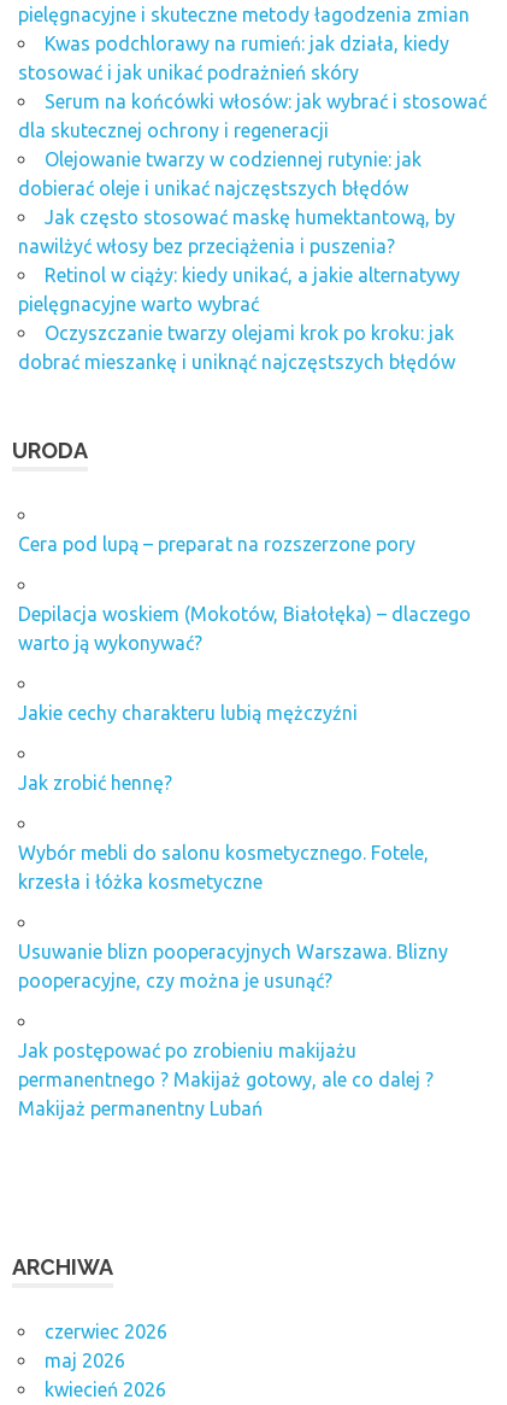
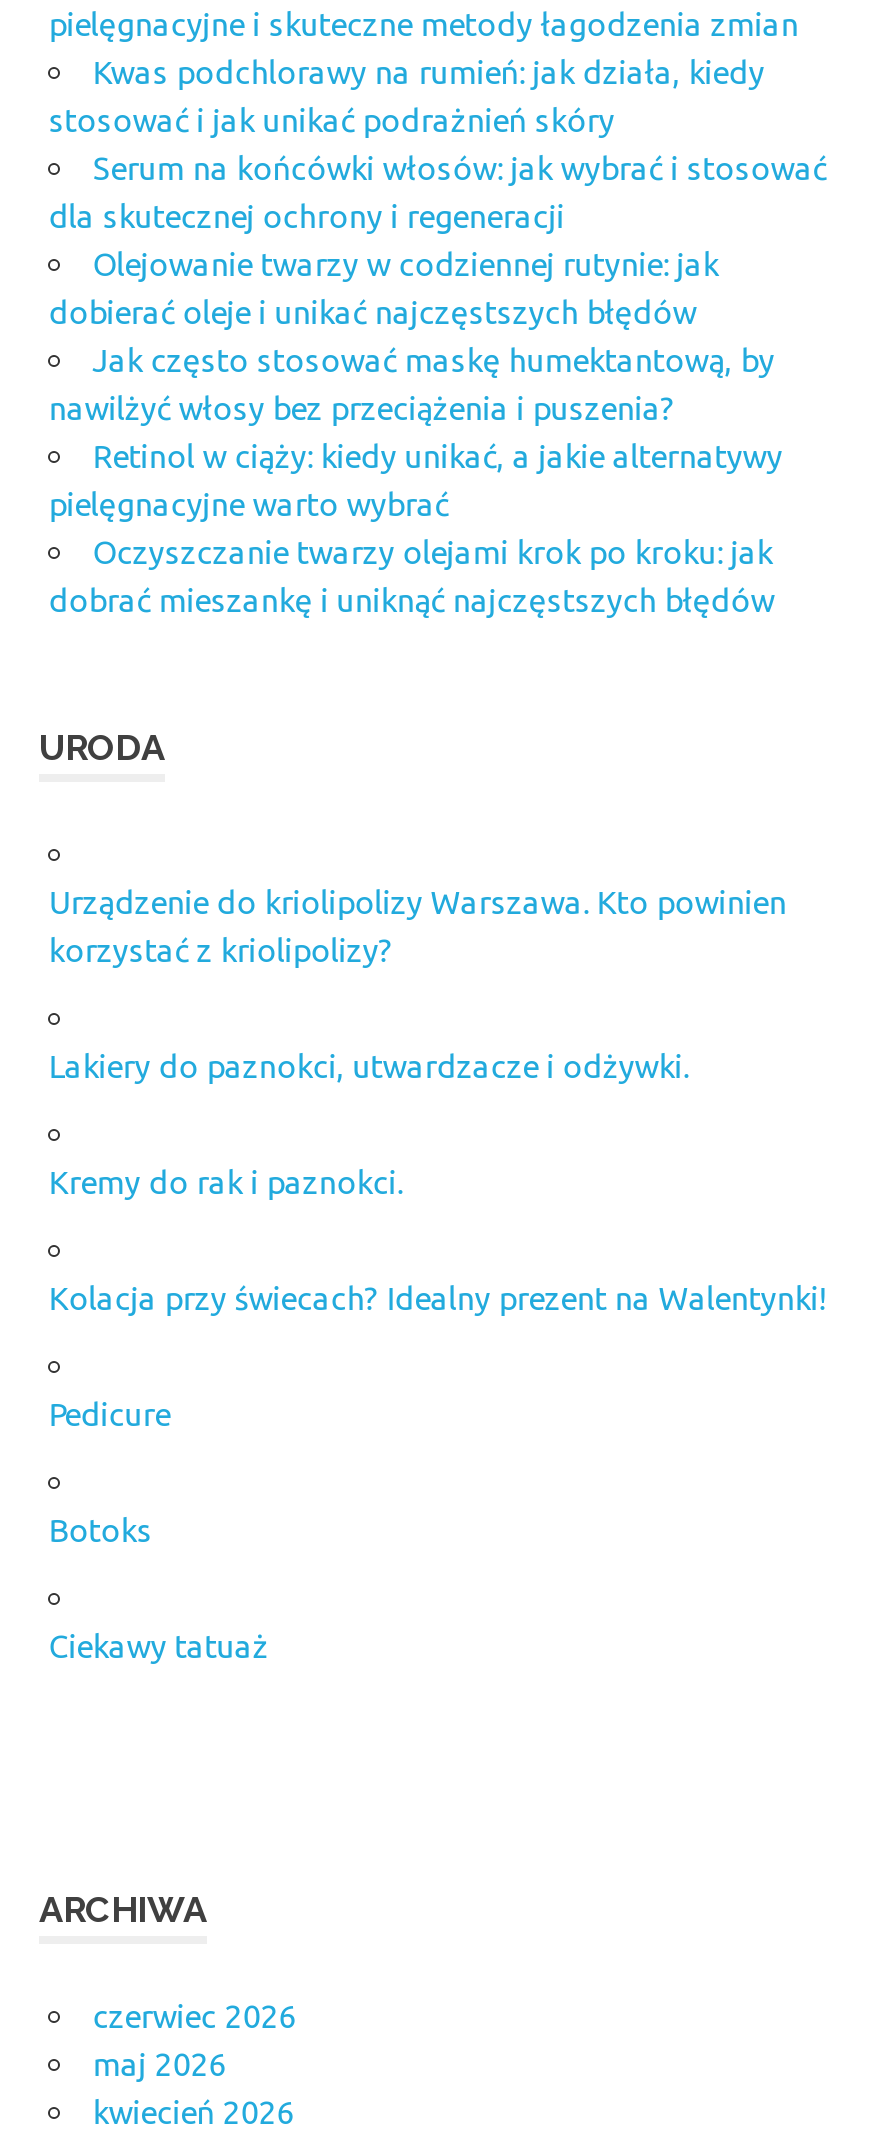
[18,533,415,554] Cera pod lupą – preparat na rozszerzone pory -> [49,883,787,967] Urządzenie do kriolipolizy Warszawa. Kto powinien | korzystać z kriolipolizy?
[18,603,471,653] Depilacja woskiem (Mokotów, Białołęka) – dlaczego | warto ją wykonywać? -> [49,1047,689,1083] Lakiery do paznokci, utwardzacze i odżywki.
[18,702,357,723] Jakie cechy charakteru lubią mężczyźni -> [49,1163,403,1199] Kremy do rak i paznokci.
[18,771,172,793] Jak zrobić hennę? -> [49,1279,827,1315] Kolacja przy świecach? Idealny prezent na Walentynki!
[18,841,428,892] Wybór mebli do salonu kosmetycznego. Fotele, | krzesła i łóżka kosmetyczne -> [49,1395,171,1431] Pedicure
[18,940,448,991] Usuwanie blizn pooperacyjnych Warszawa. Blizny | pooperacyjne, czy można je usunąć? -> [49,1511,153,1547] Botoks
[18,1039,433,1119] Jak postępować po zrobieniu makijażu | permanentnego ? Makijaż gotowy, ale co dalej ? | Makijaż permanentny Lubań -> [49,1627,269,1663] Ciekawy tatuaż

